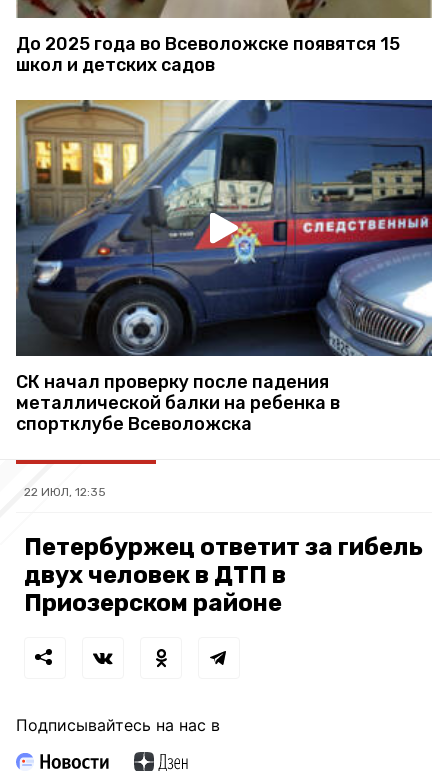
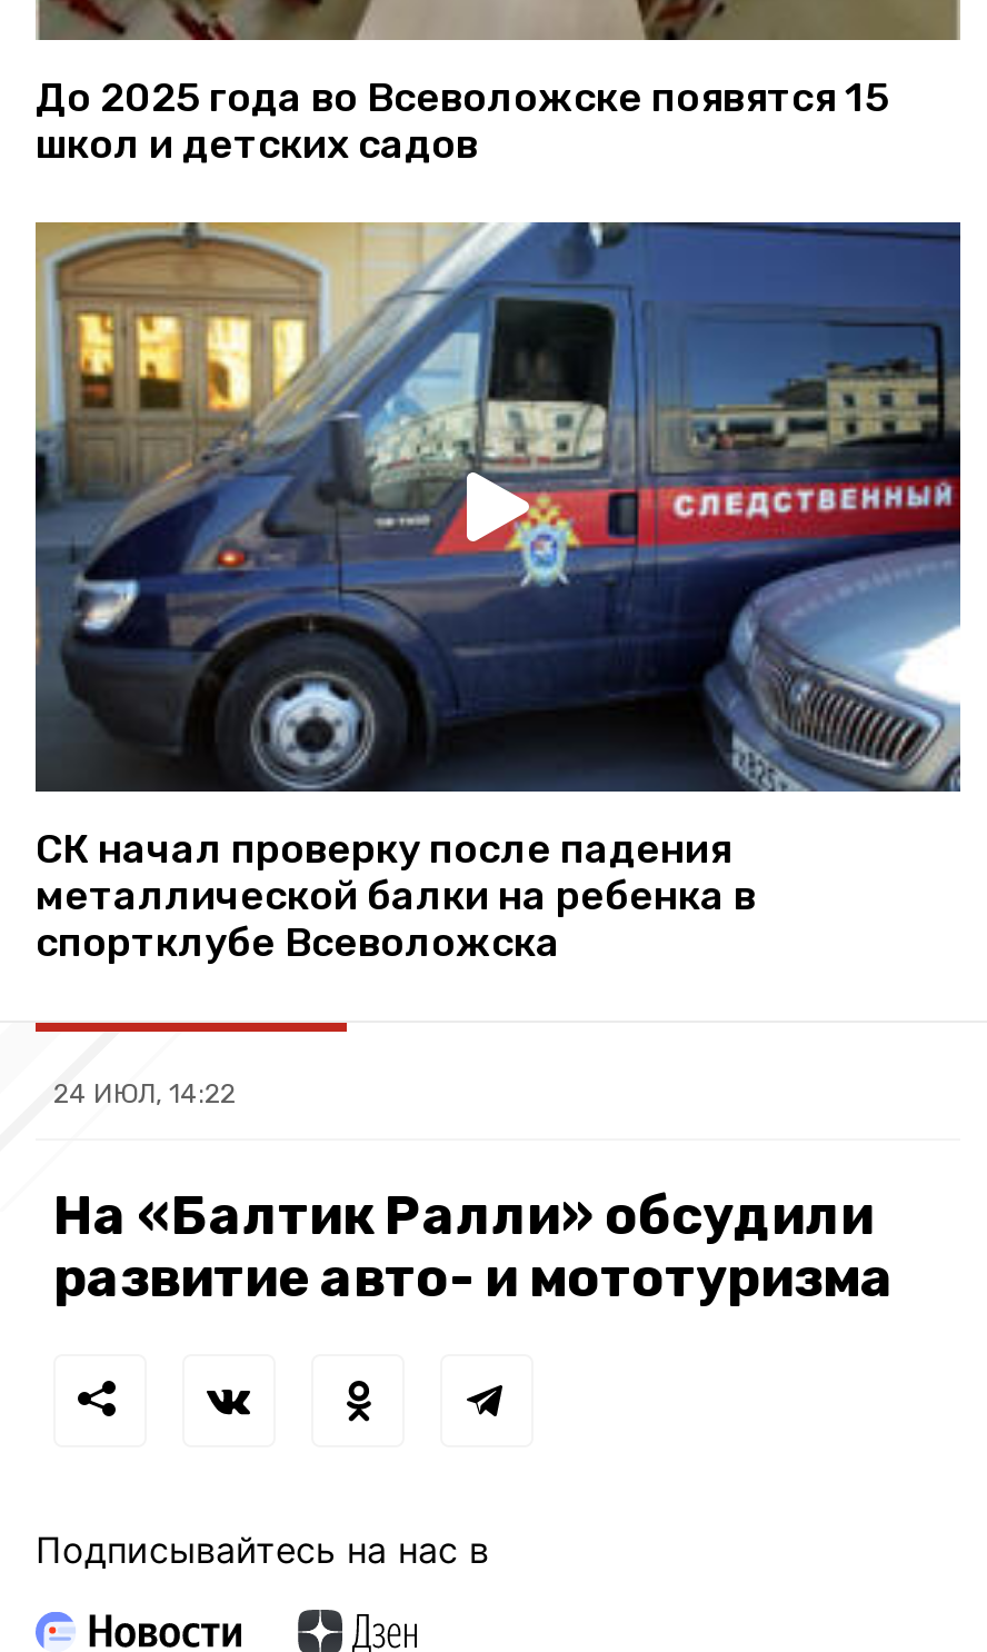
[24,485,106,499] 22 ИЮЛ, 12:35 -> [53,1079,236,1110] 24 ИЮЛ, 14:22
[24,533,423,617] Петербуржец ответит за гибель | двух человек в ДТП в | Приозерском районе -> [53,1186,894,1310] На «Балтик Ралли» обсудили | развитие авто- и мототуризма

